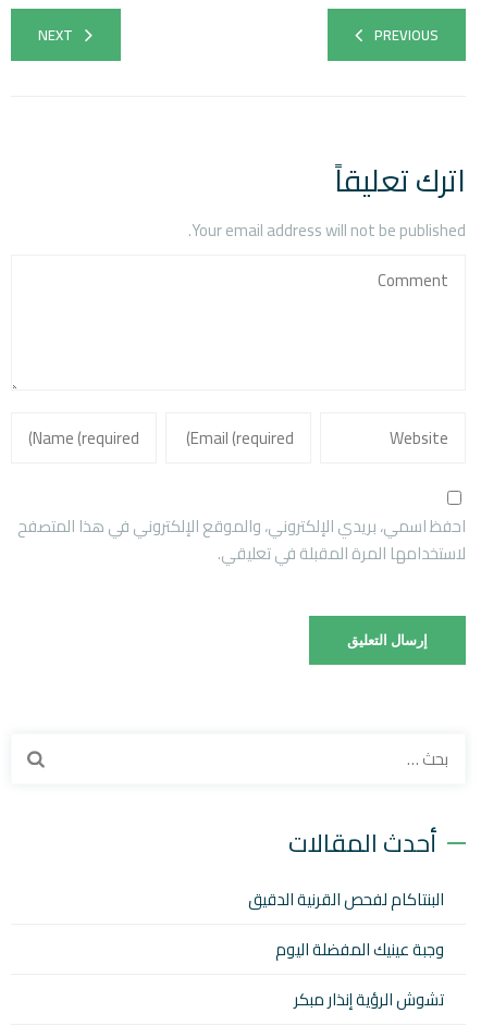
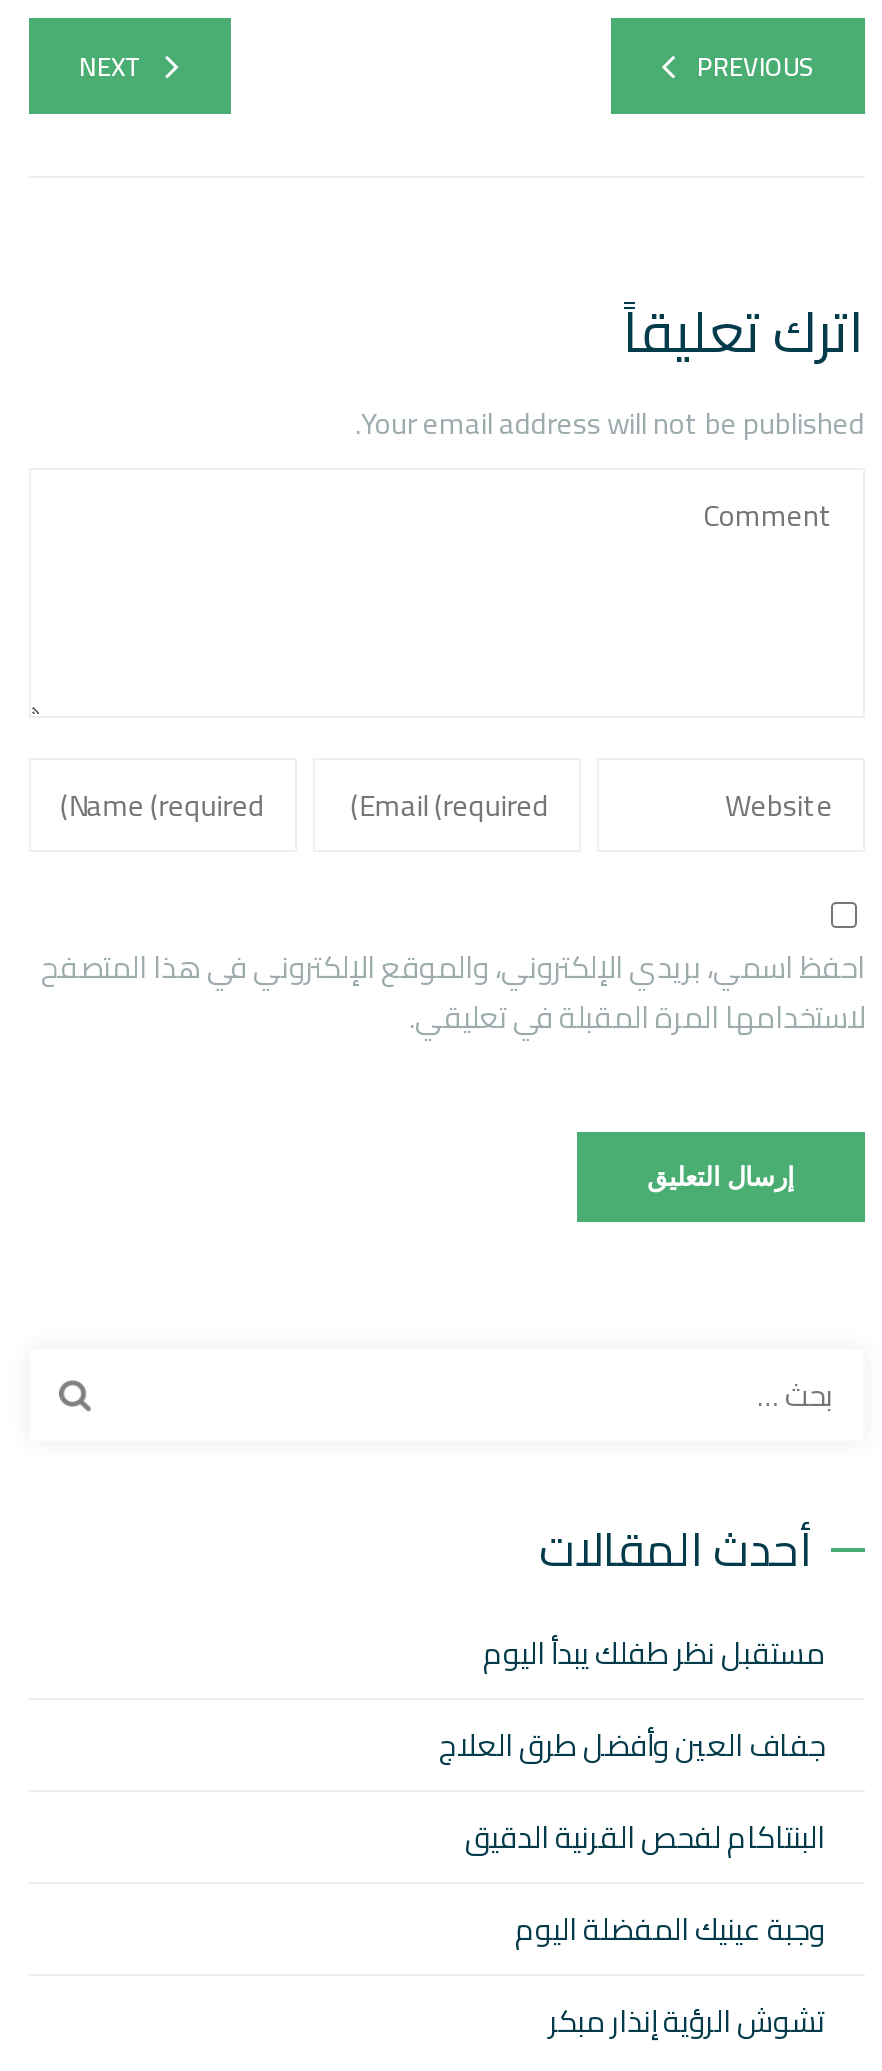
none -> [439,1625,825,1775] مستقبل نظر طفلك يبدأ اليوم | جفاف العين وأفضل طرق العلاج

